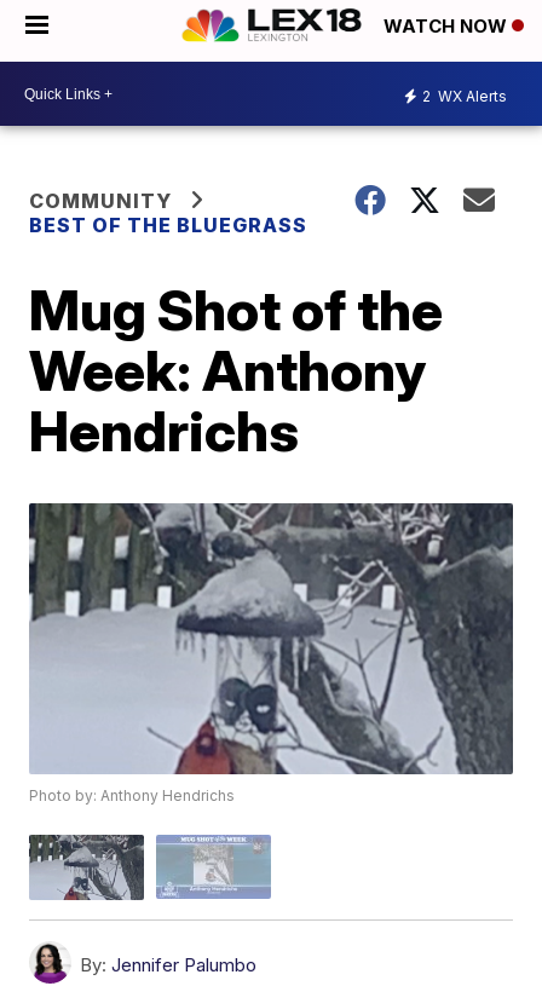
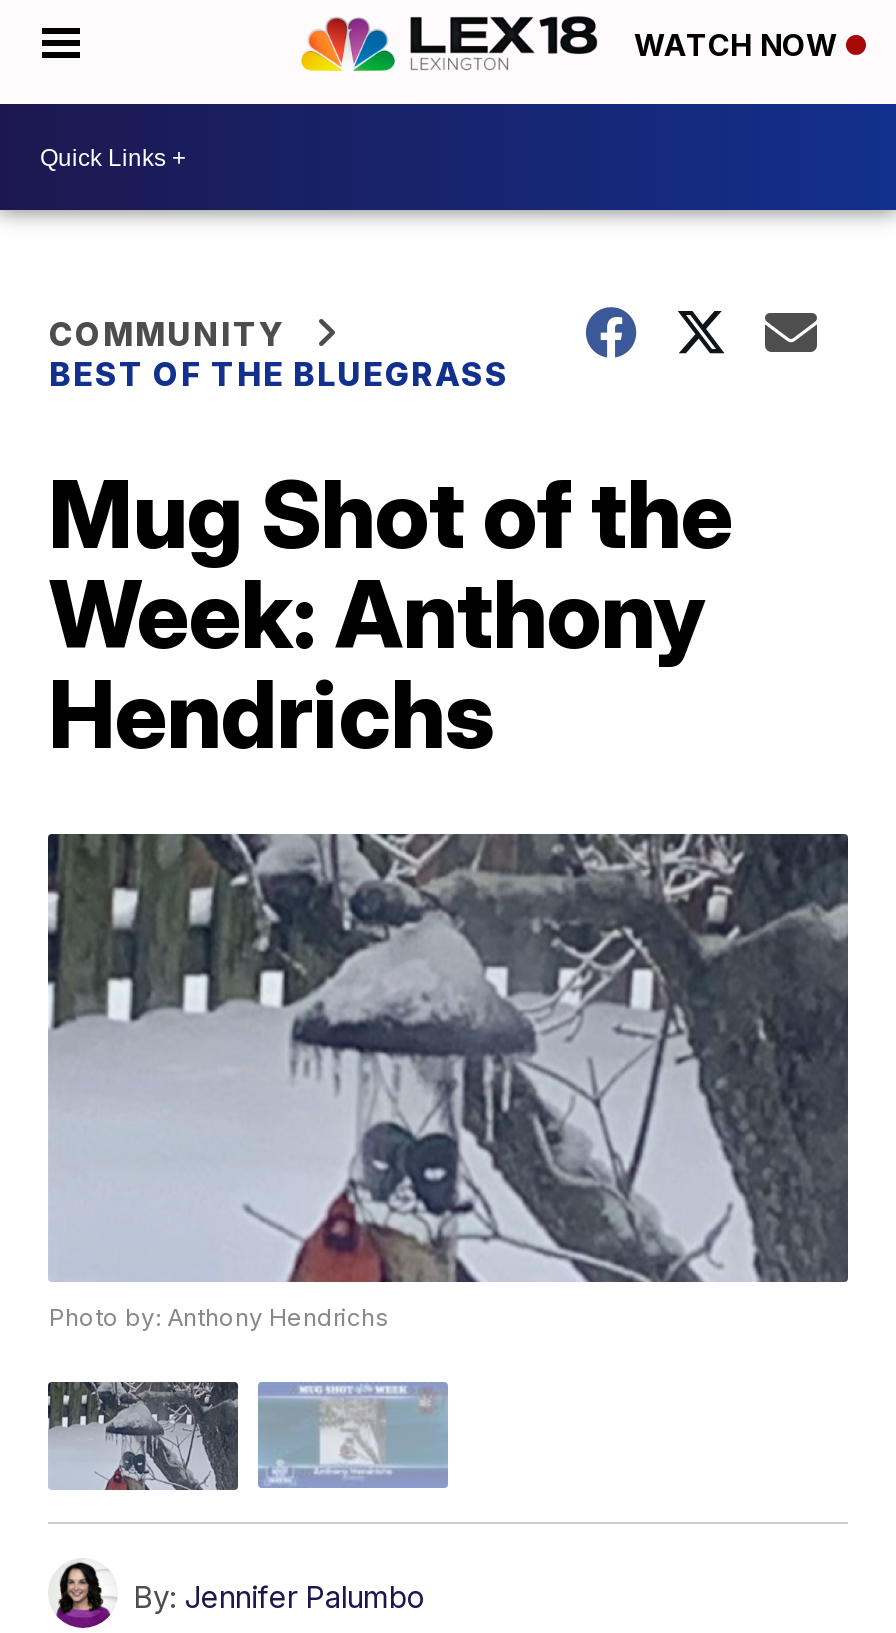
[422,87,507,105] 2 WX Alerts -> none

